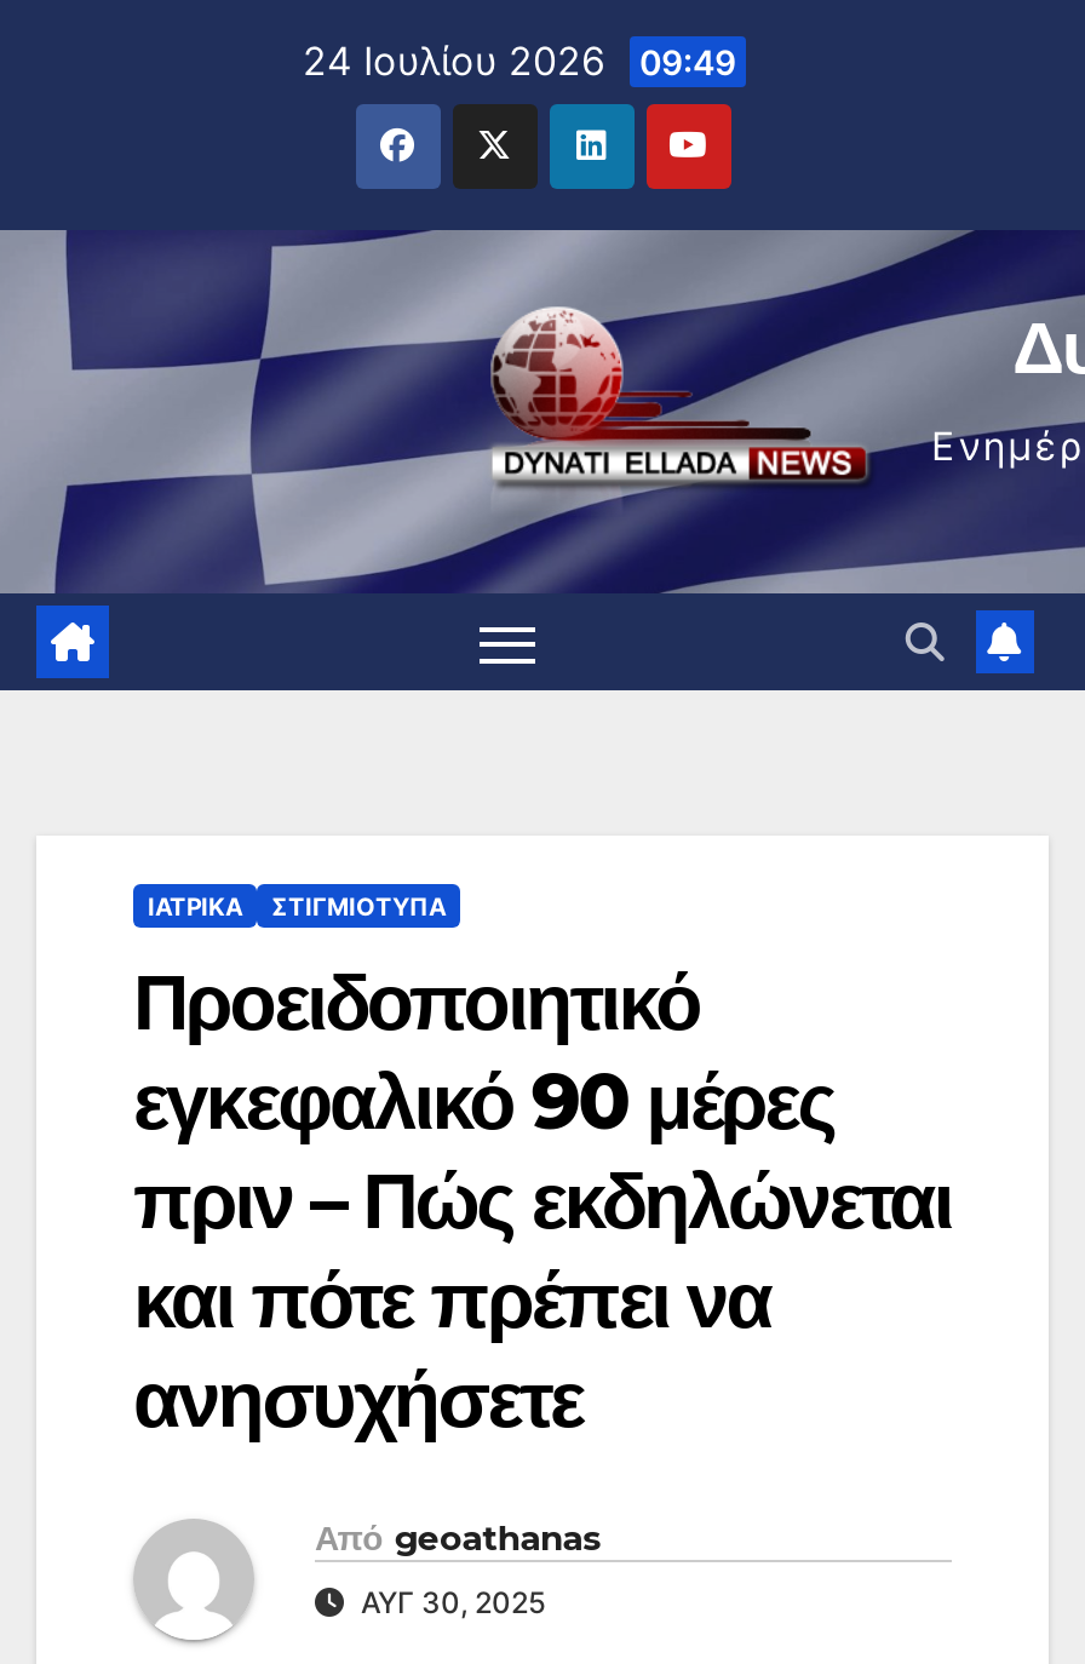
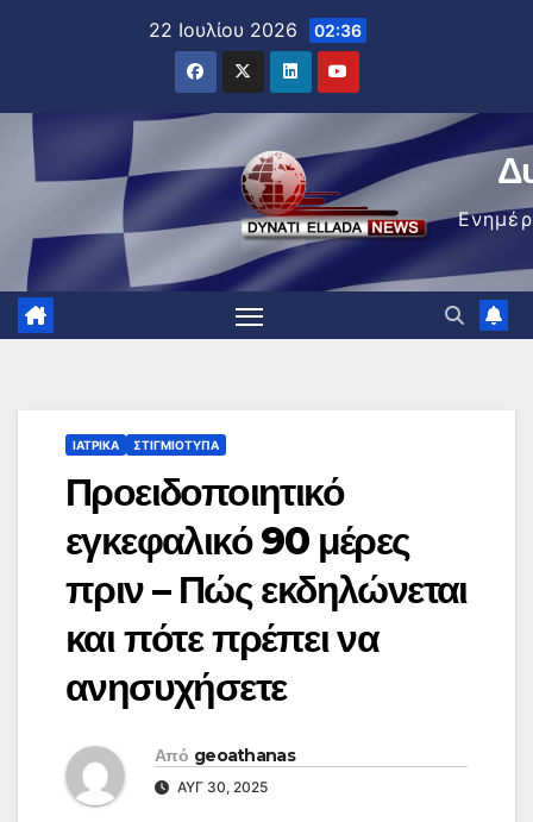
[303,36,736,85] 24 Ιουλίου 2026 09:49 -> [149,18,362,42] 22 Ιουλίου 2026 02:36

